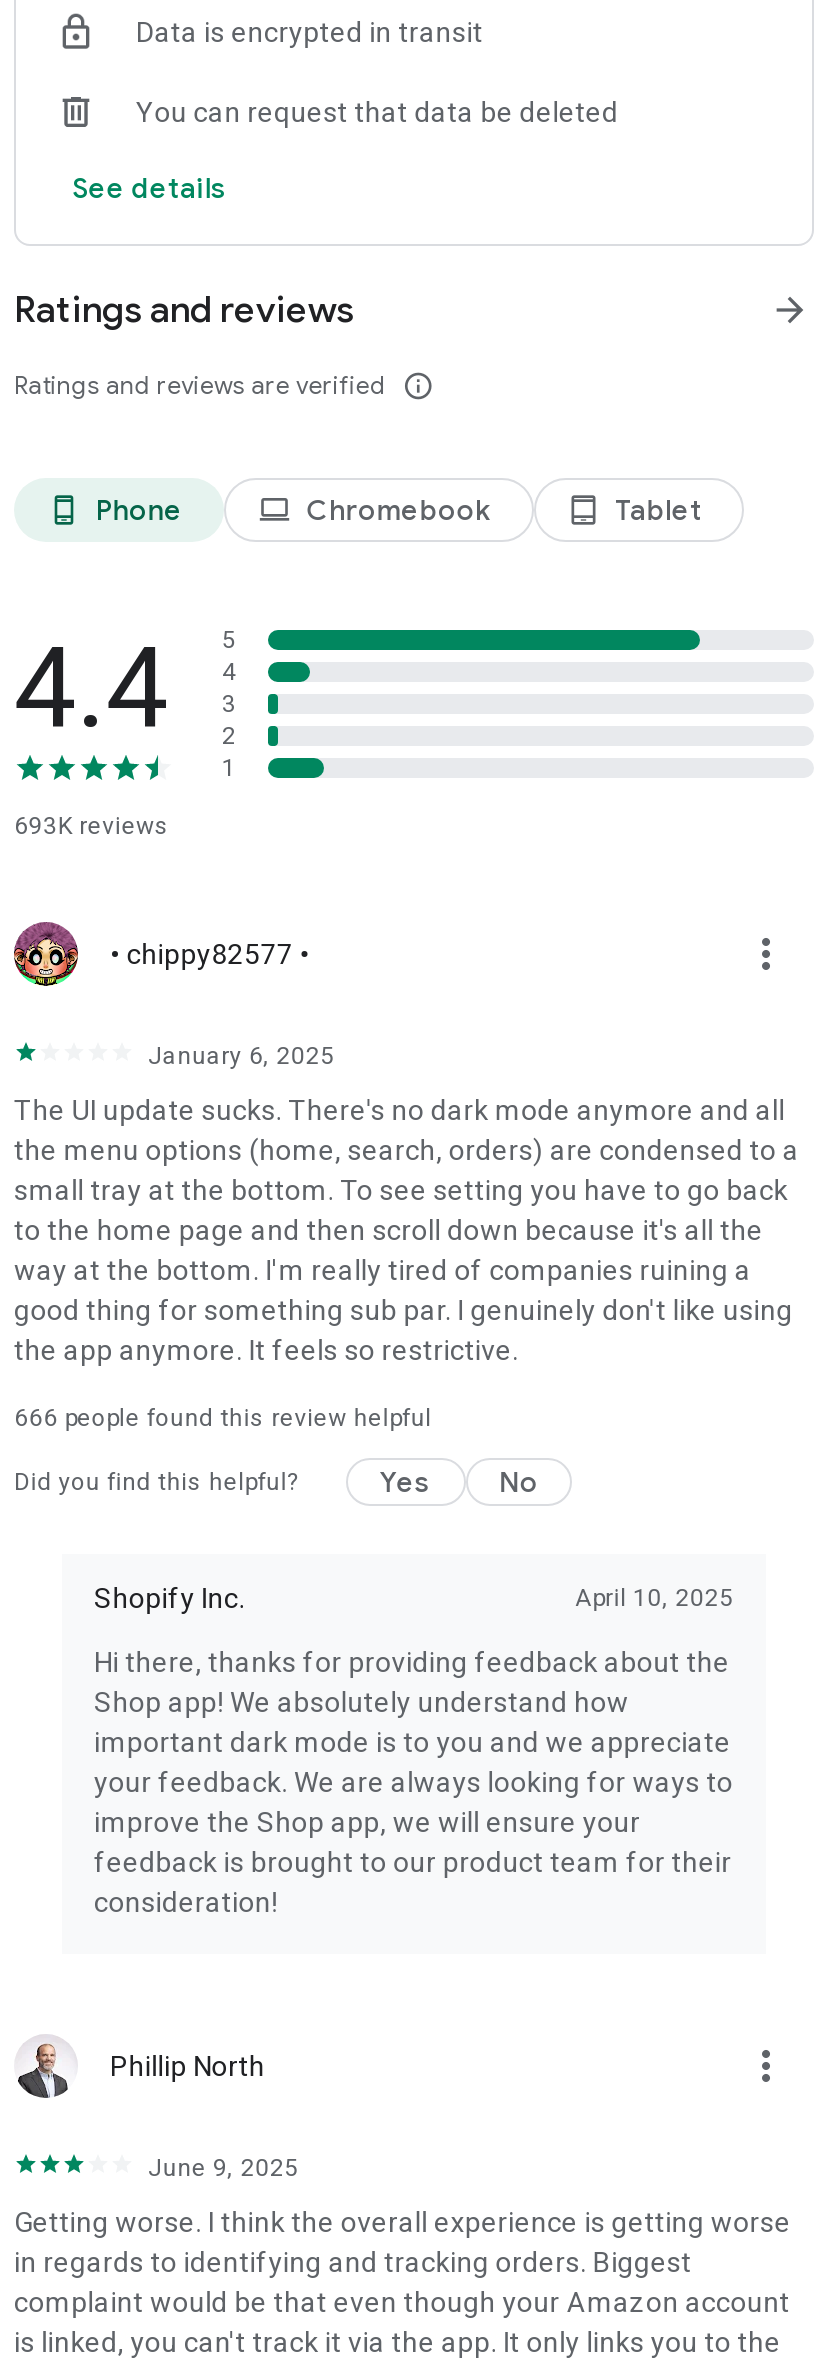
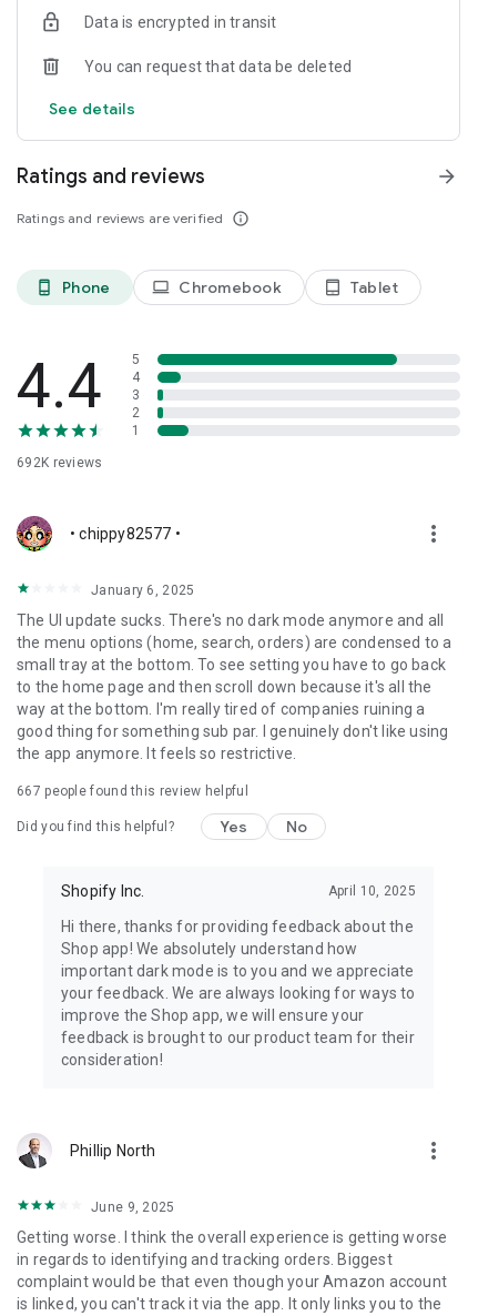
[14,812,169,840] 693K reviews -> [17,455,103,470] 692K reviews
[14,1404,432,1432] 666 people found this review helpful -> [17,783,248,799] 667 people found this review helpful

